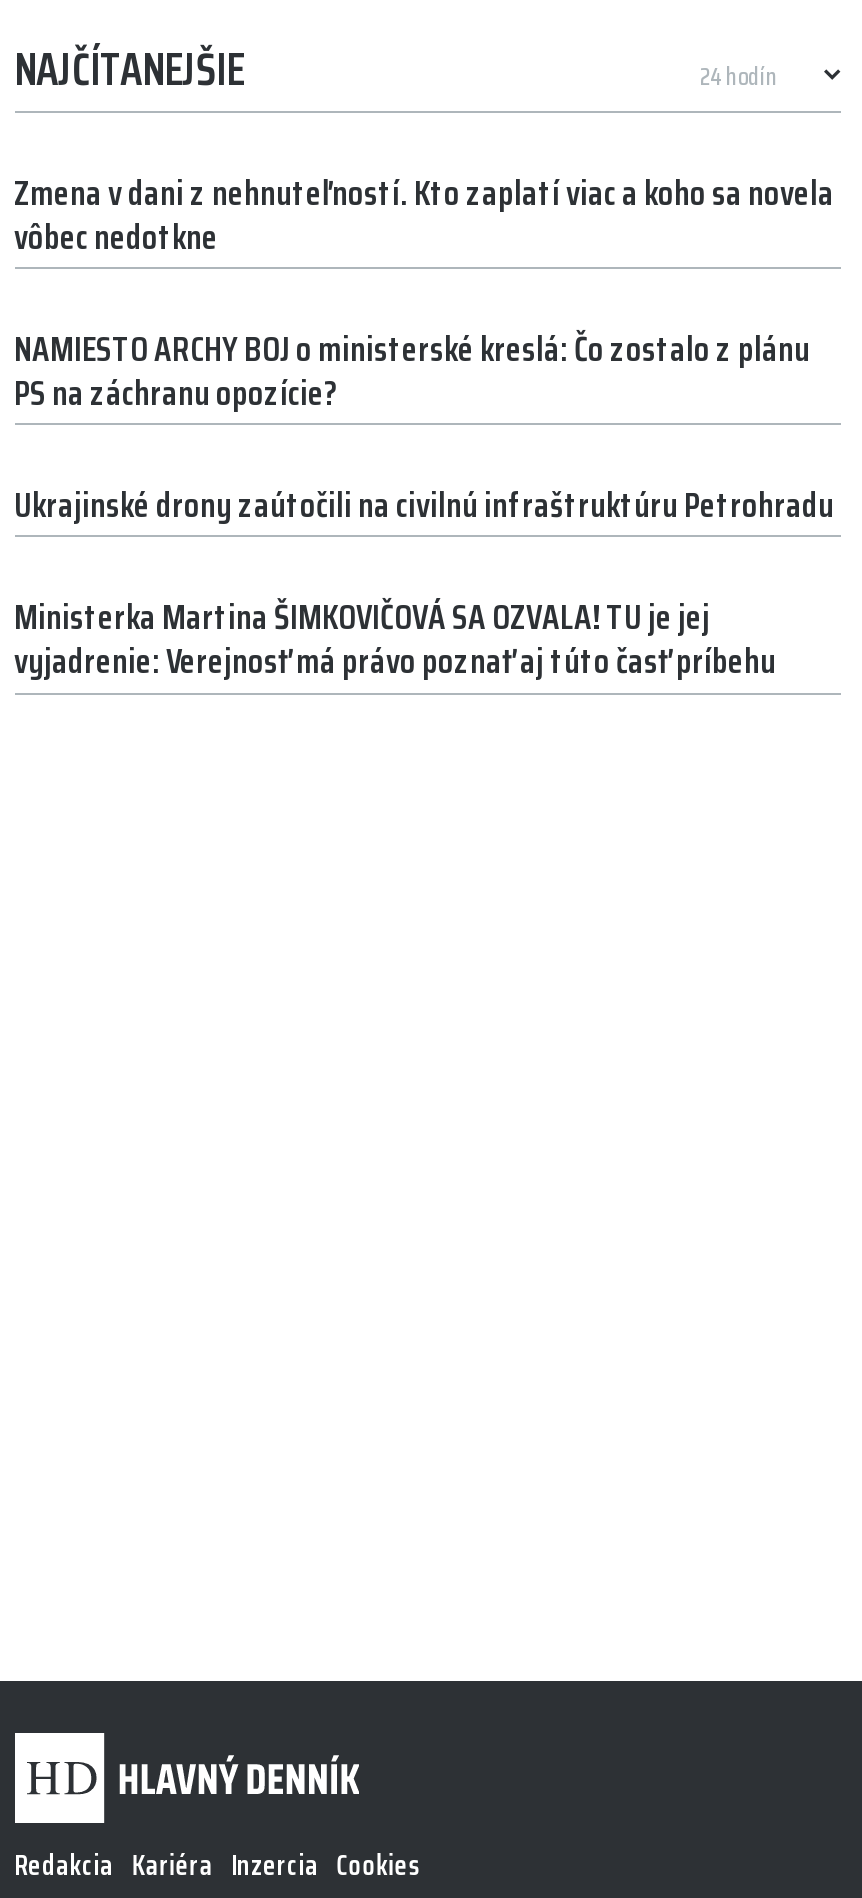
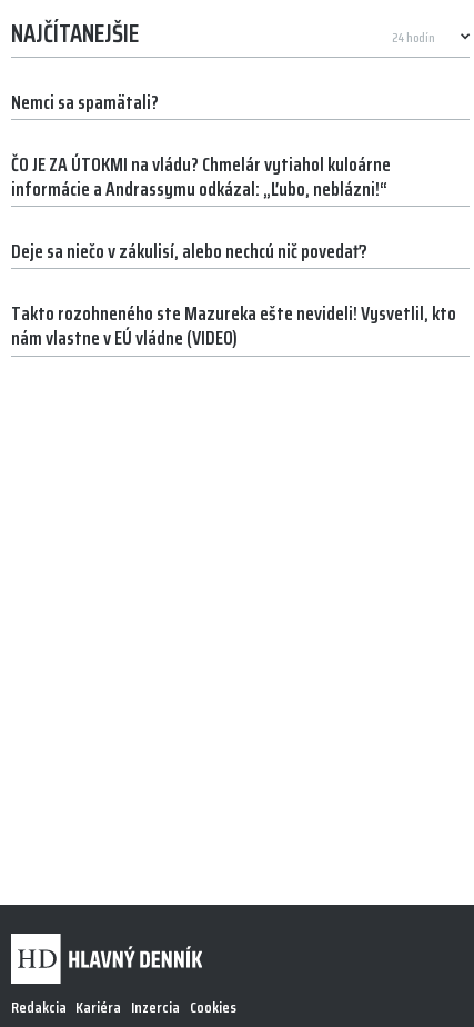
[14,164,834,264] Zmena v dani z nehnuteľností. Kto zaplatí viac a koho sa novela | vôbec nedotkne -> [11,86,158,117] Nemci sa spamätali?
[14,321,810,421] NAMIESTO ARCHY BOJ o ministerské kreslá: Čo zostalo z plánu | PS na záchranu opozície? -> [11,149,390,204] ČO JE ZA ÚTOKMI na vládu? Chmelár vytiahol kuloárne | informácie a Andrassymu odkázal: „Ľubo, neblázni!“
[14,477,834,533] Ukrajinské drony zaútočili na civilnú infraštruktúru Petrohradu -> [11,236,367,267] Deje sa niečo v zákulisí, alebo nechcú nič povedať?
[14,590,776,690] Ministerka Martina ŠIMKOVIČOVÁ SA OZVALA! TU je jej | vyjadrenie: Verejnosť má právo poznať aj túto časť príbehu -> [11,298,456,354] Takto rozohneného ste Mazureka ešte nevideli! Vysvetlil, kto | nám vlastne v EÚ vládne (VIDEO)

